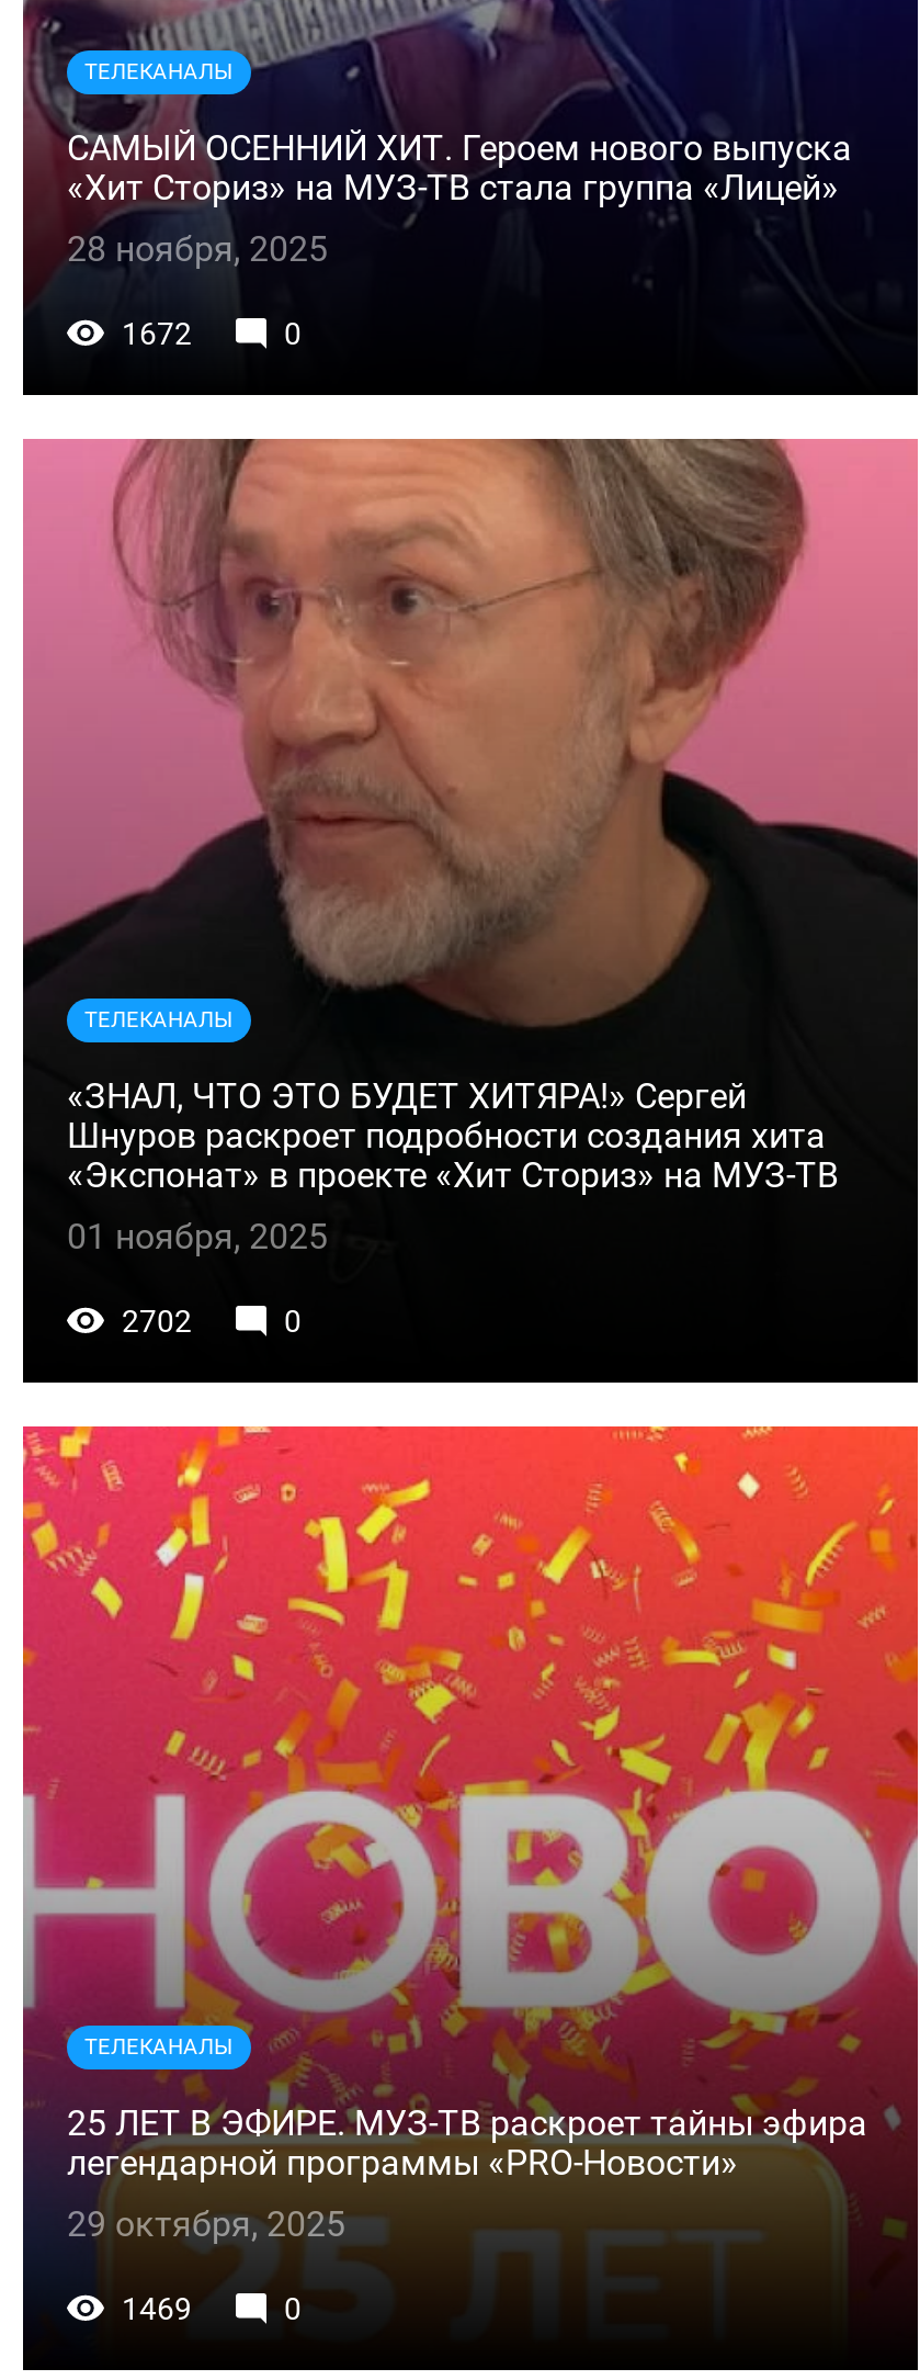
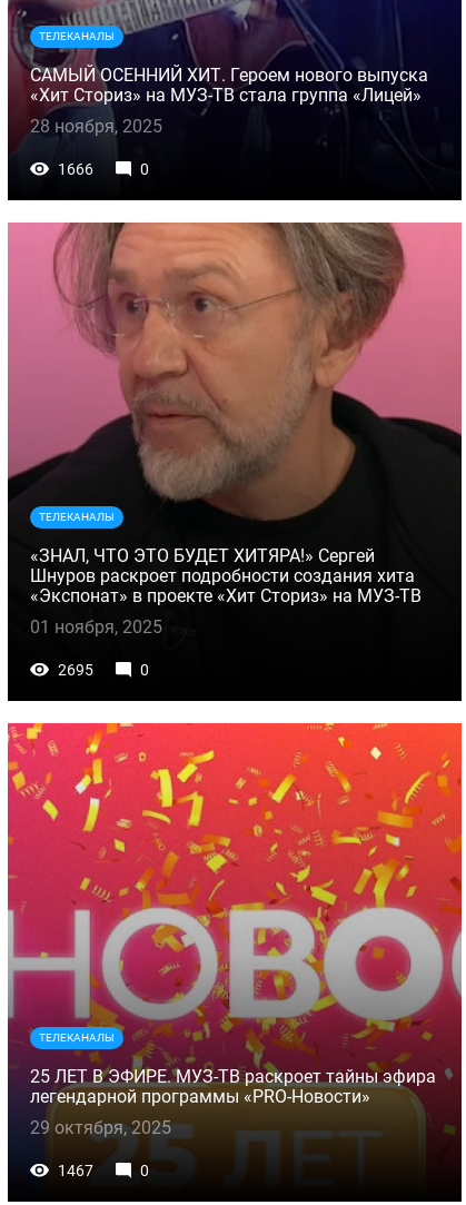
[122,316,192,351] 1672 -> [58,160,93,178] 1666
[122,1303,192,1338] 2702 -> [58,661,93,678] 2695
[122,2291,192,2326] 1469 -> [58,1161,93,1179] 1467

